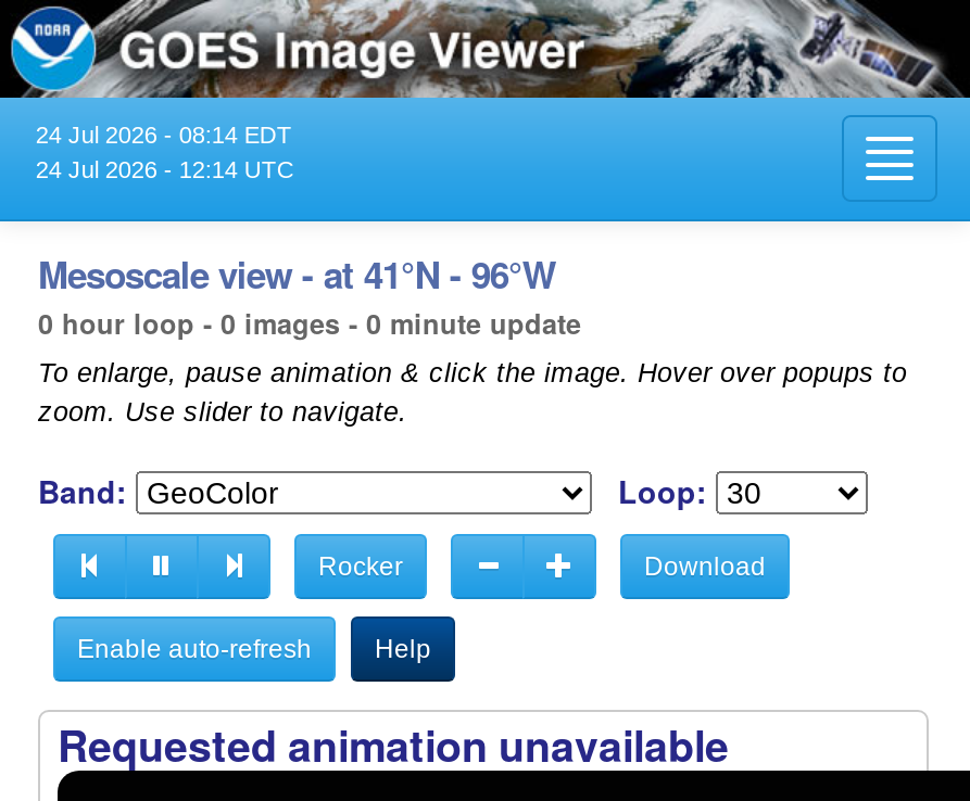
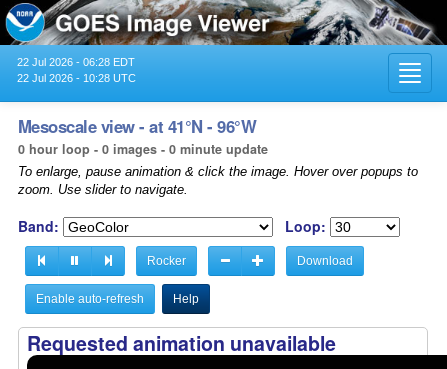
[36,121,292,147] 24 Jul 2026 - 08:14 EDT -> [17,56,135,68] 22 Jul 2026 - 06:28 EDT
[36,156,294,182] 24 Jul 2026 - 12:14 UTC -> [17,72,136,84] 22 Jul 2026 - 10:28 UTC

